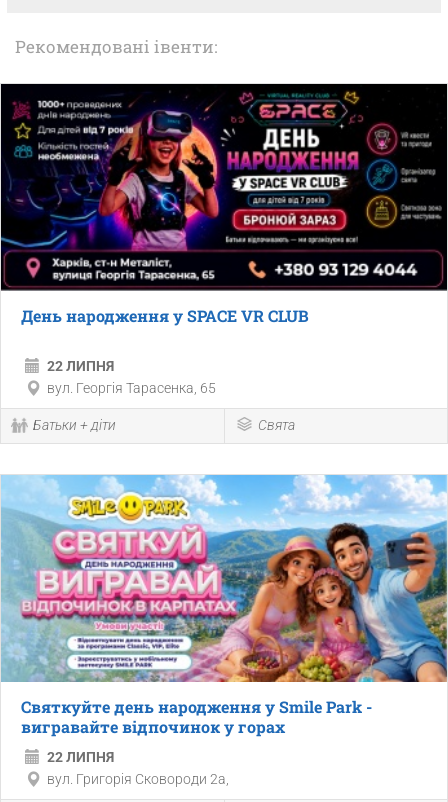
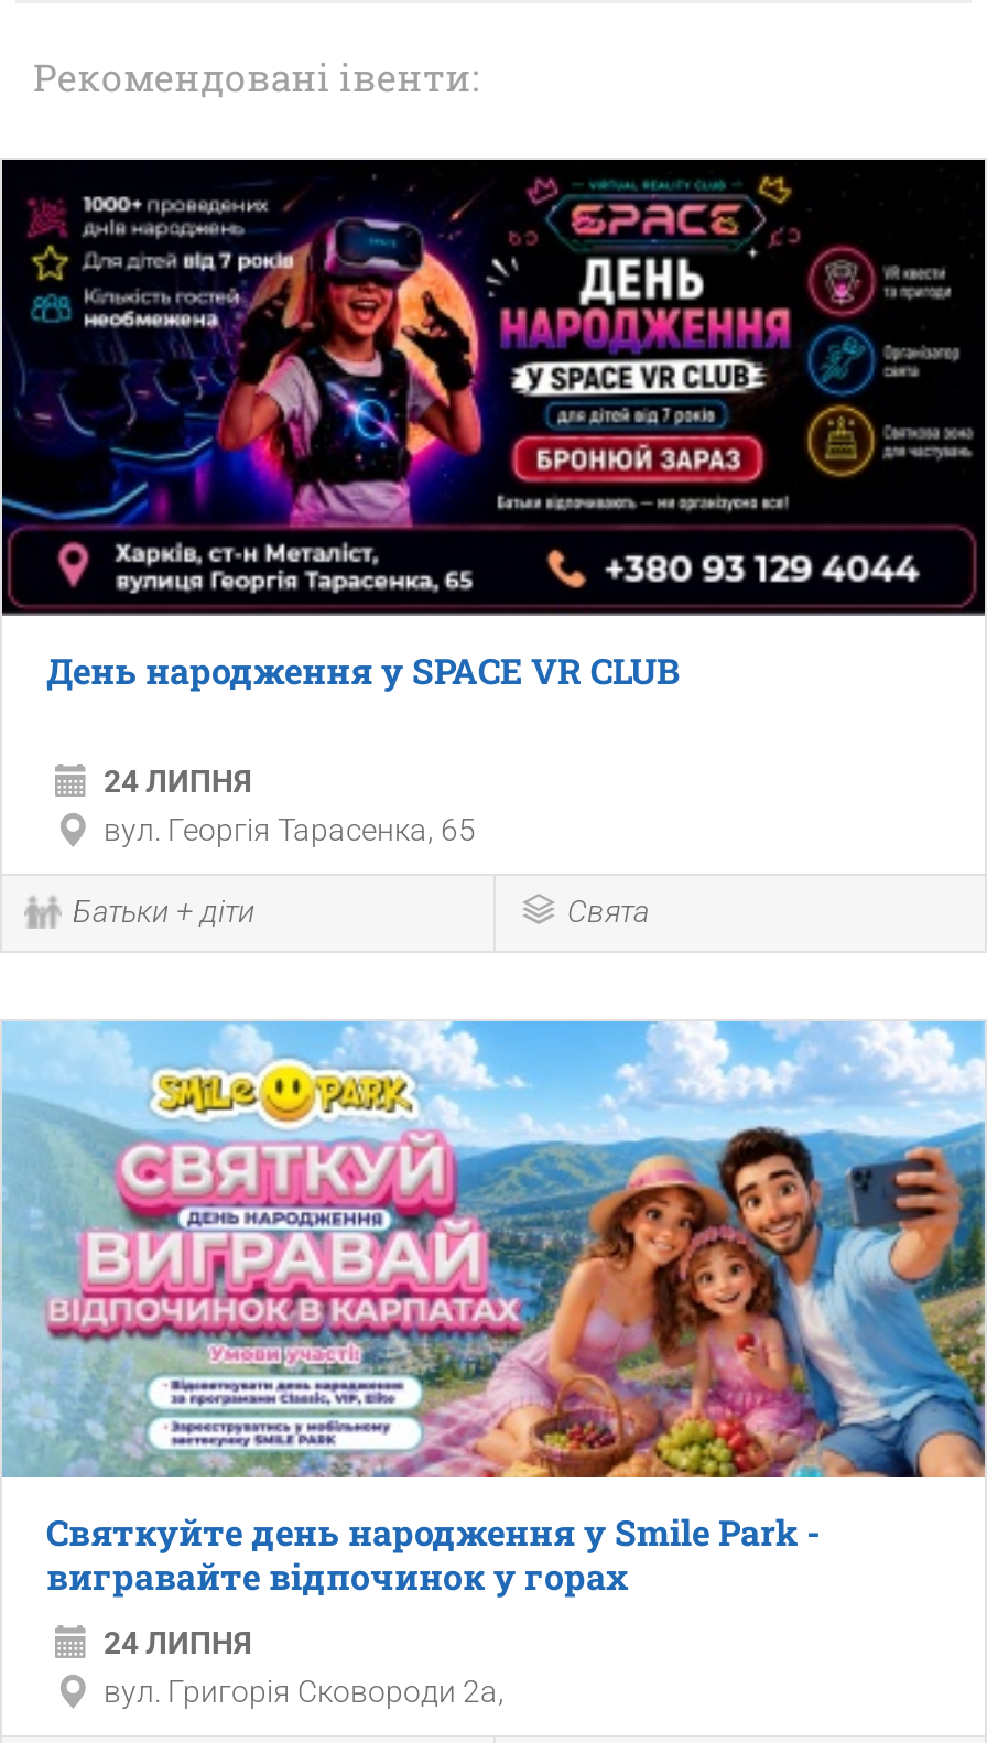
[47,358,114,374] 22 ЛИПНЯ -> [104,764,251,799] 24 ЛИПНЯ
[47,749,114,765] 22 ЛИПНЯ -> [104,1626,251,1661] 24 ЛИПНЯ

